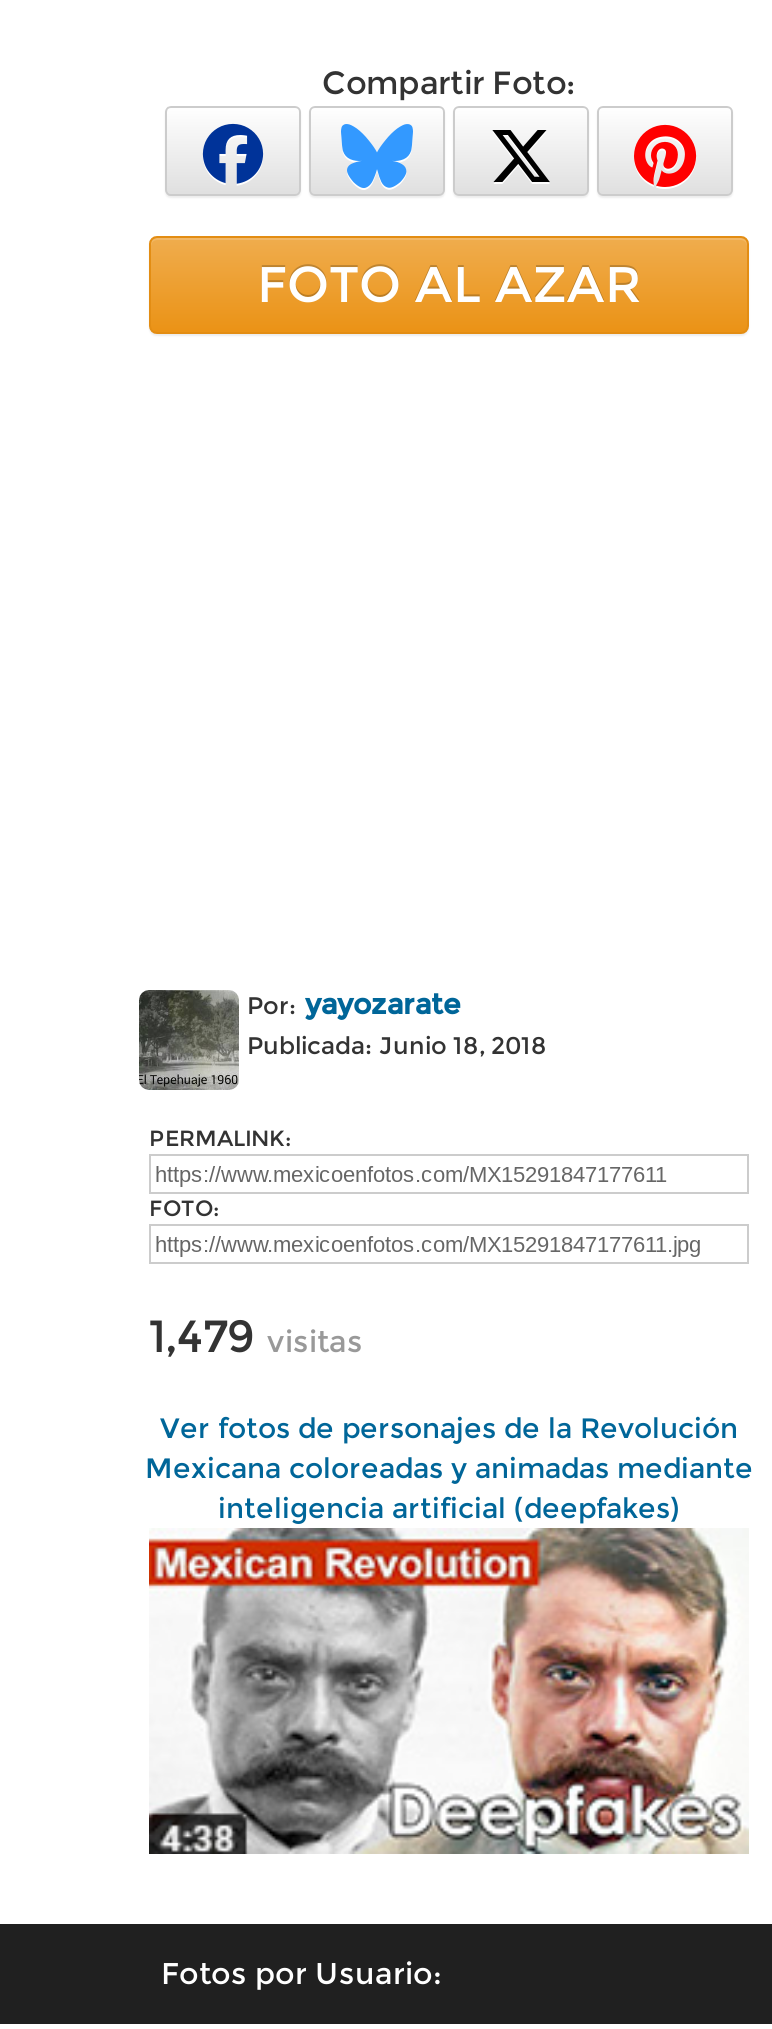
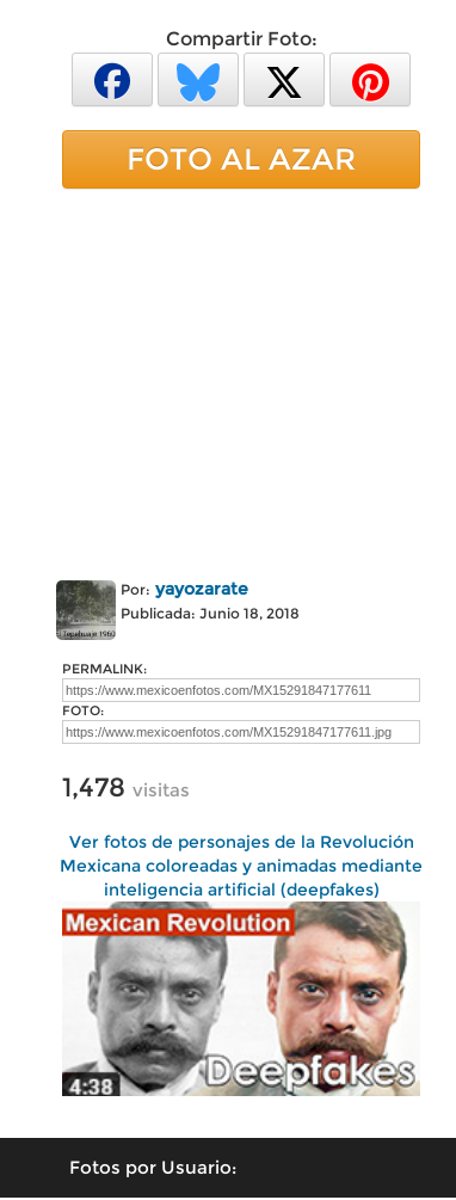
[149,1308,363,1364] 1,479 visitas -> [62,770,190,804] 1,478 visitas

